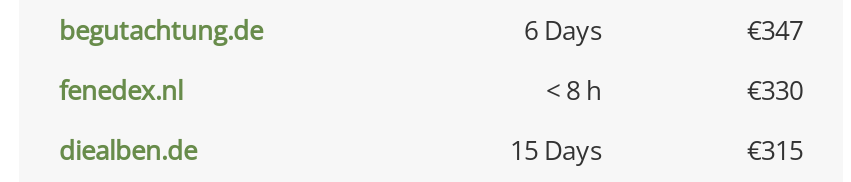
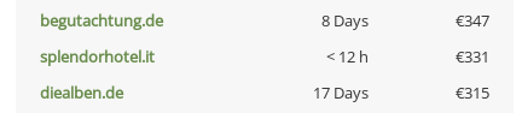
[524,12,602,48] 6 Days -> [321,10,368,31] 8 Days
[59,72,803,108] fenedex.nl | < 8 h | €330 -> [40,46,489,67] splendorhotel.it | < 12 h | €331
[510,132,602,168] 15 Days -> [312,82,368,103] 17 Days

